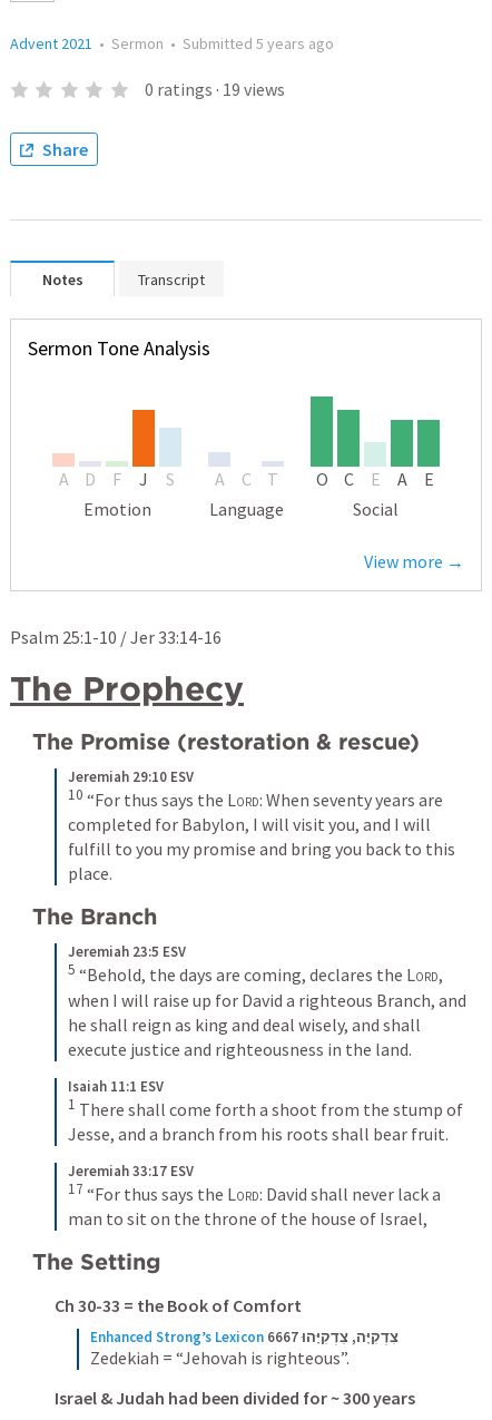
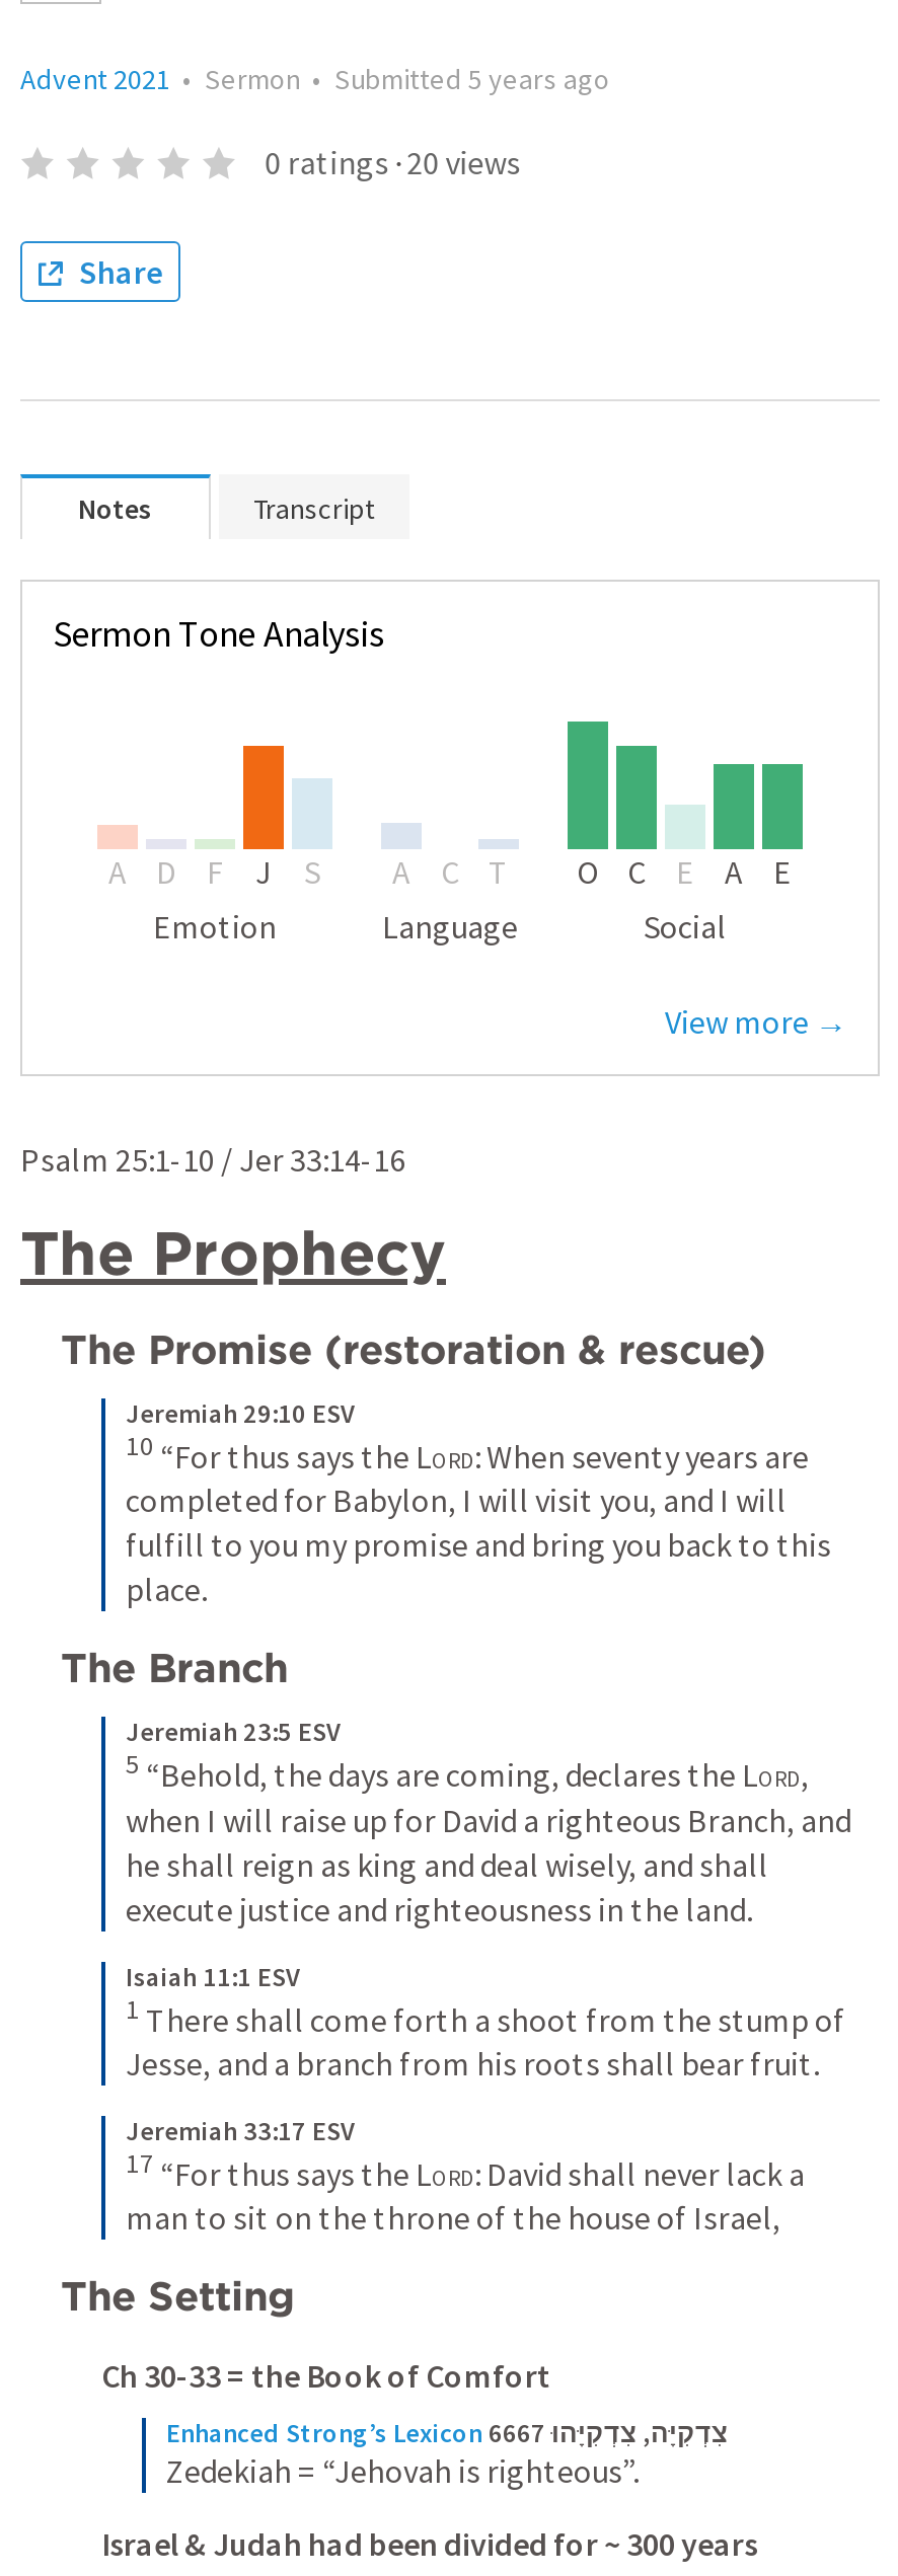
[144,78,285,100] 0 ratings · 19 views -> [265,142,520,182] 0 ratings · 20 views

